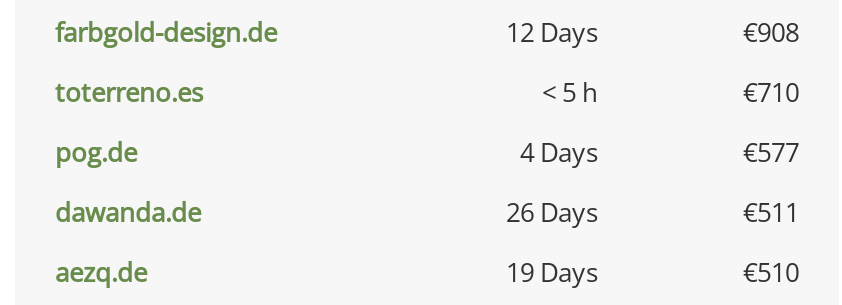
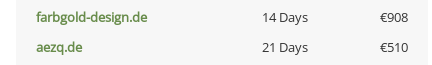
[506,14,598,50] 12 Days -> [261,8,307,26] 14 Days
[55,74,799,230] toterreno.es | < 5 h | €710 | pog.de | 4 Days | €577 | dawanda.de | 26 Days | €511 -> none
[506,254,598,290] 19 Days -> [261,38,307,56] 21 Days

